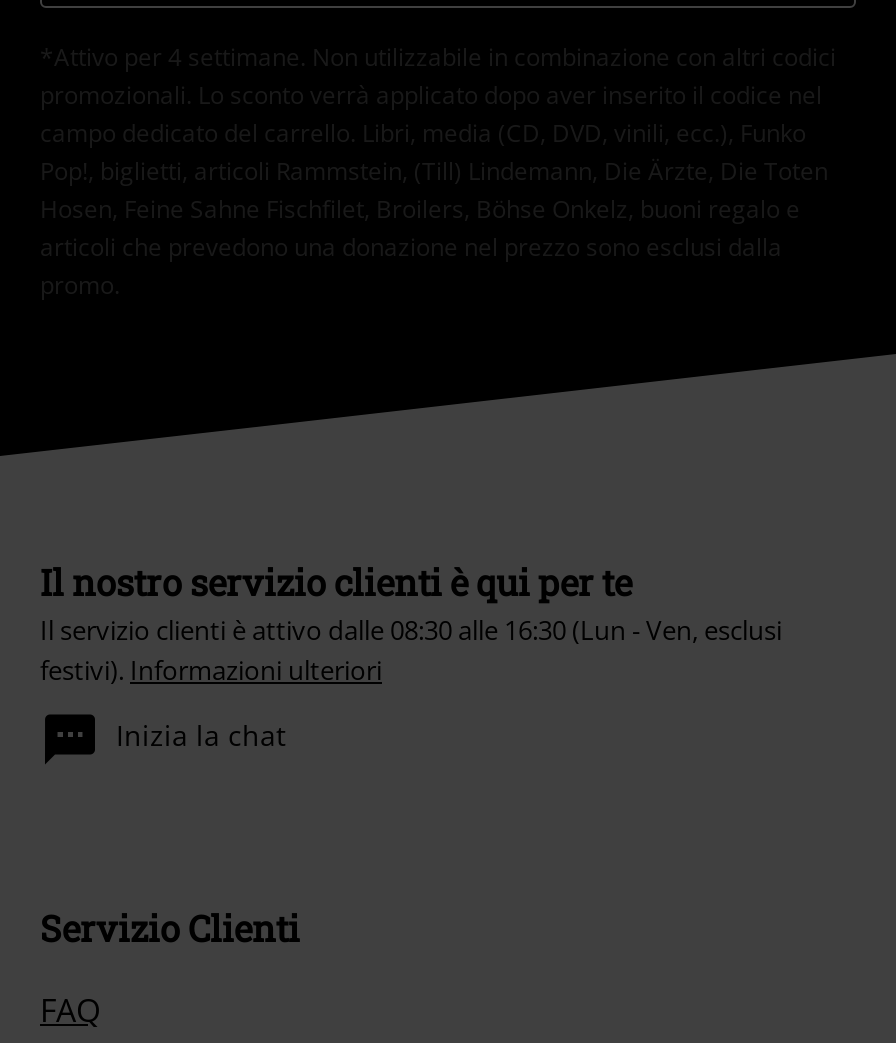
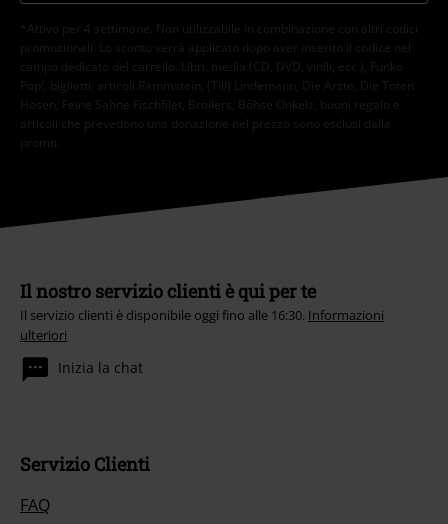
[40,611,782,687] Il servizio clienti è attivo dalle 08:30 alle 16:30 (Lun - Ven, esclusi | festivi). Informazioni ulteriori -> [20,306,384,344] Il servizio clienti è disponibile oggi fino alle 16:30. Informazioni | ulteriori

